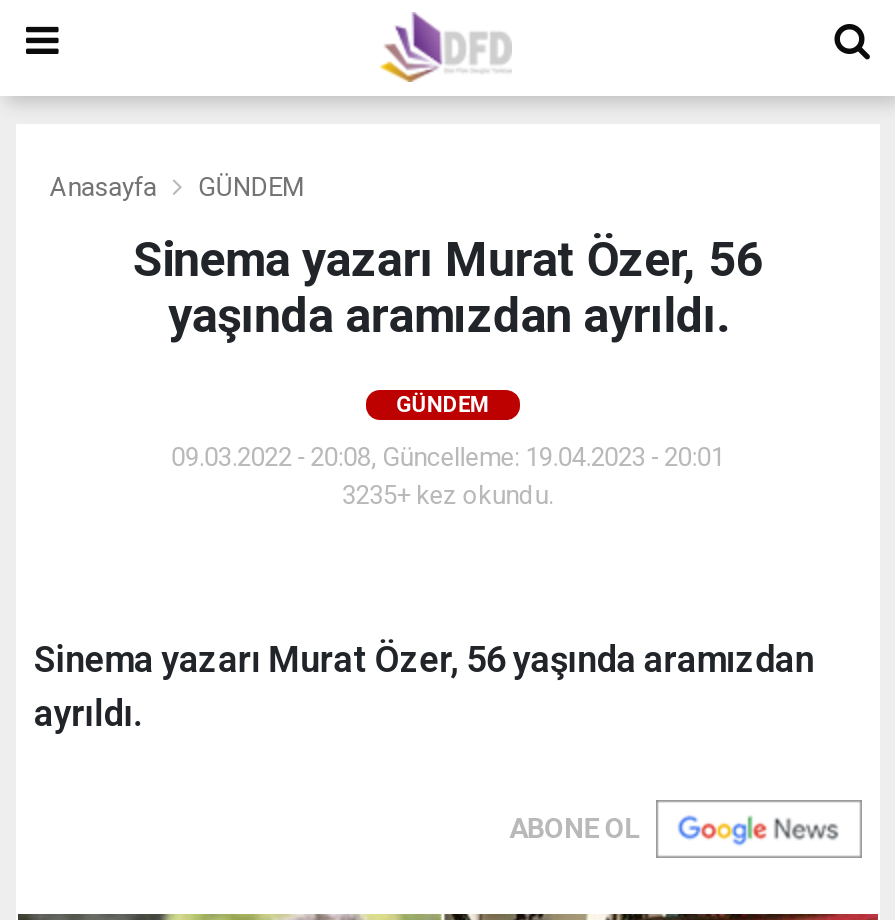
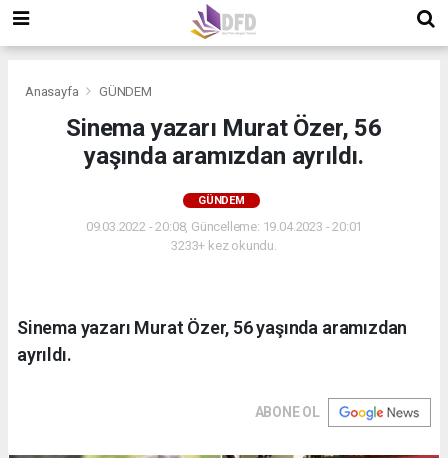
[342,480,554,510] 3235+ kez okundu. -> [171,238,277,253] 3233+ kez okundu.

